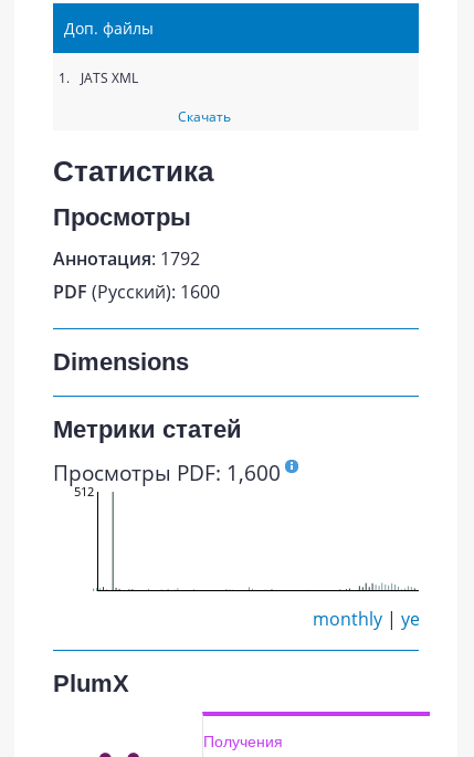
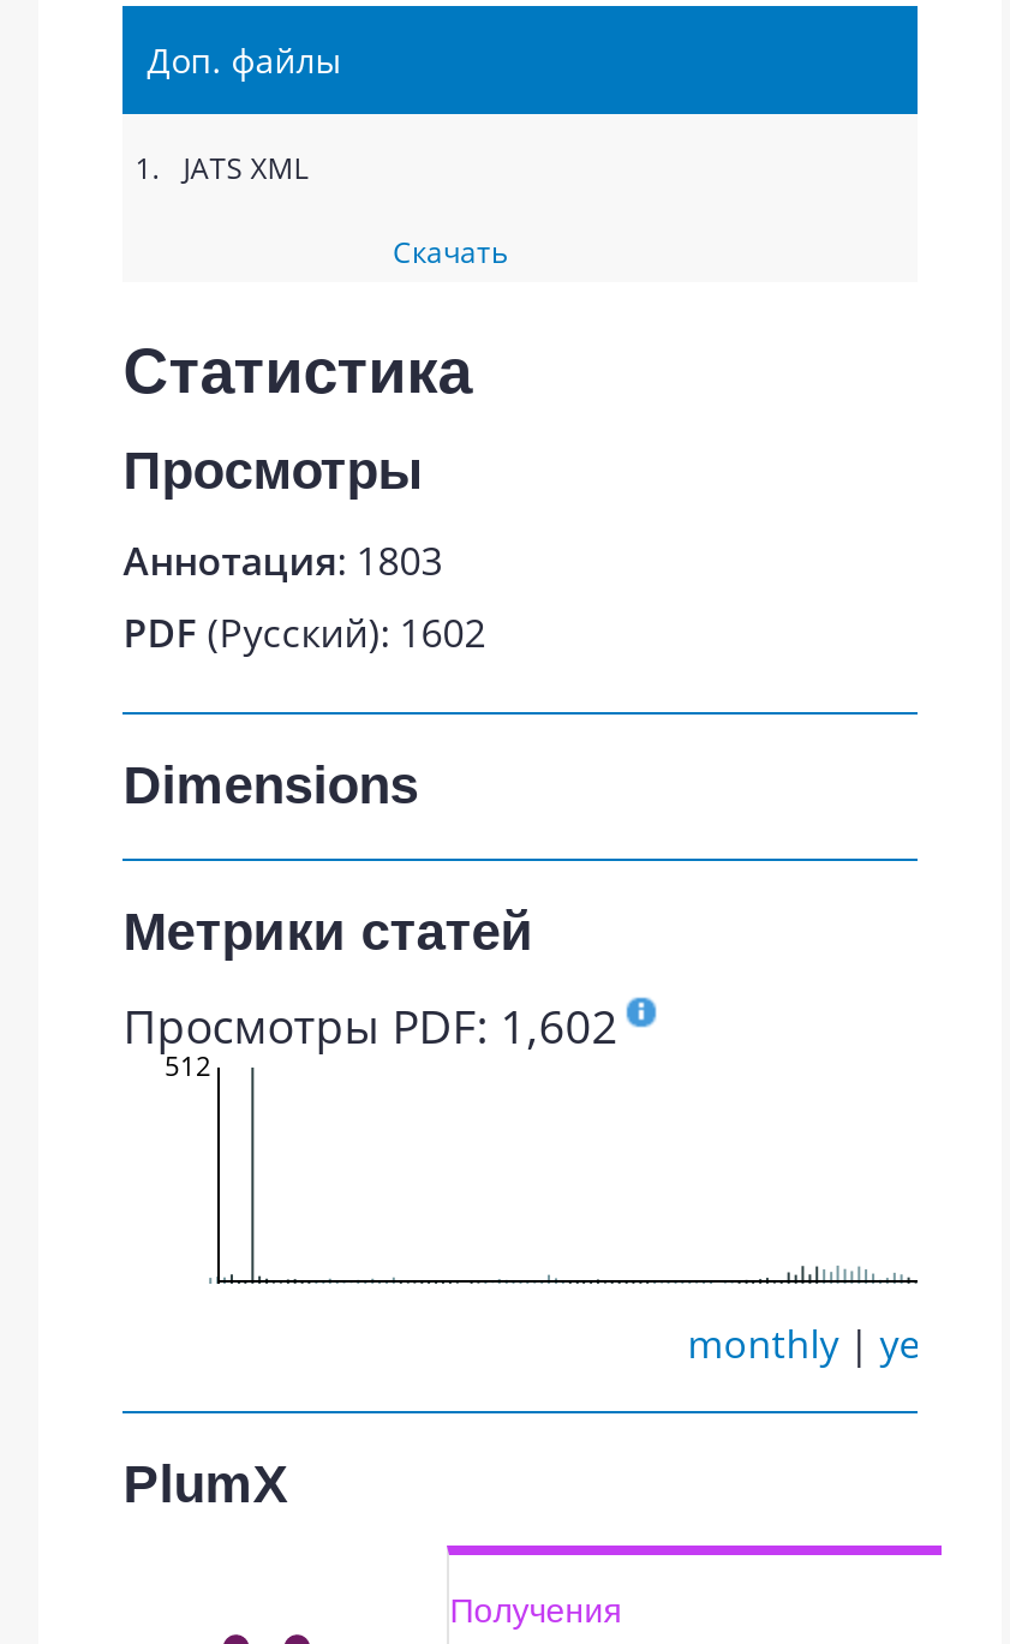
[53,246,200,271] Аннотация: 1792 -> [123,534,442,587] Аннотация: 1803
[53,280,220,304] PDF (Русский): 1600 -> [123,606,486,659] PDF (Русский): 1602
[53,458,281,487] Просмотры PDF: 1,600 -> [123,993,618,1058] Просмотры PDF: 1,602

